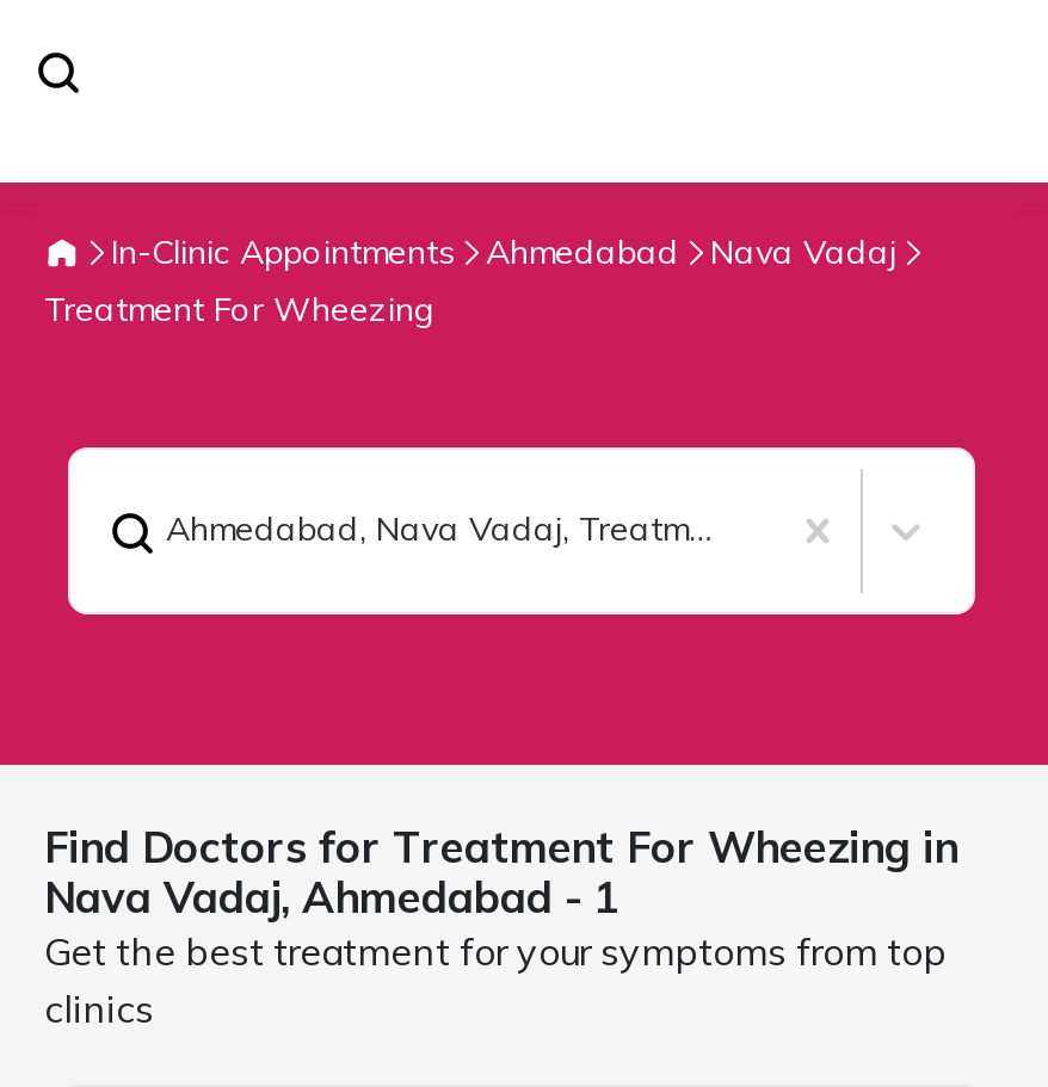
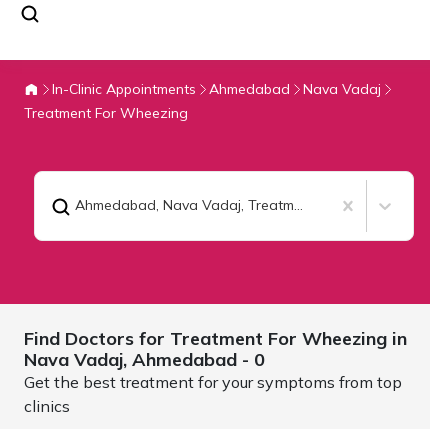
[44,869,619,924] Nava Vadaj, Ahmedabad - 1 -> [24,348,265,371] Nava Vadaj, Ahmedabad - 0

